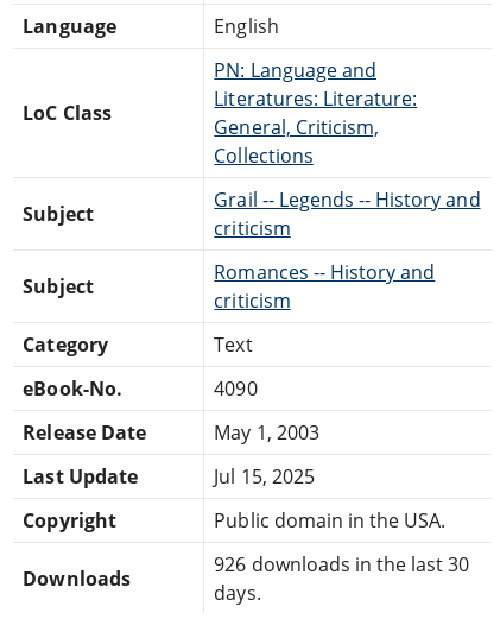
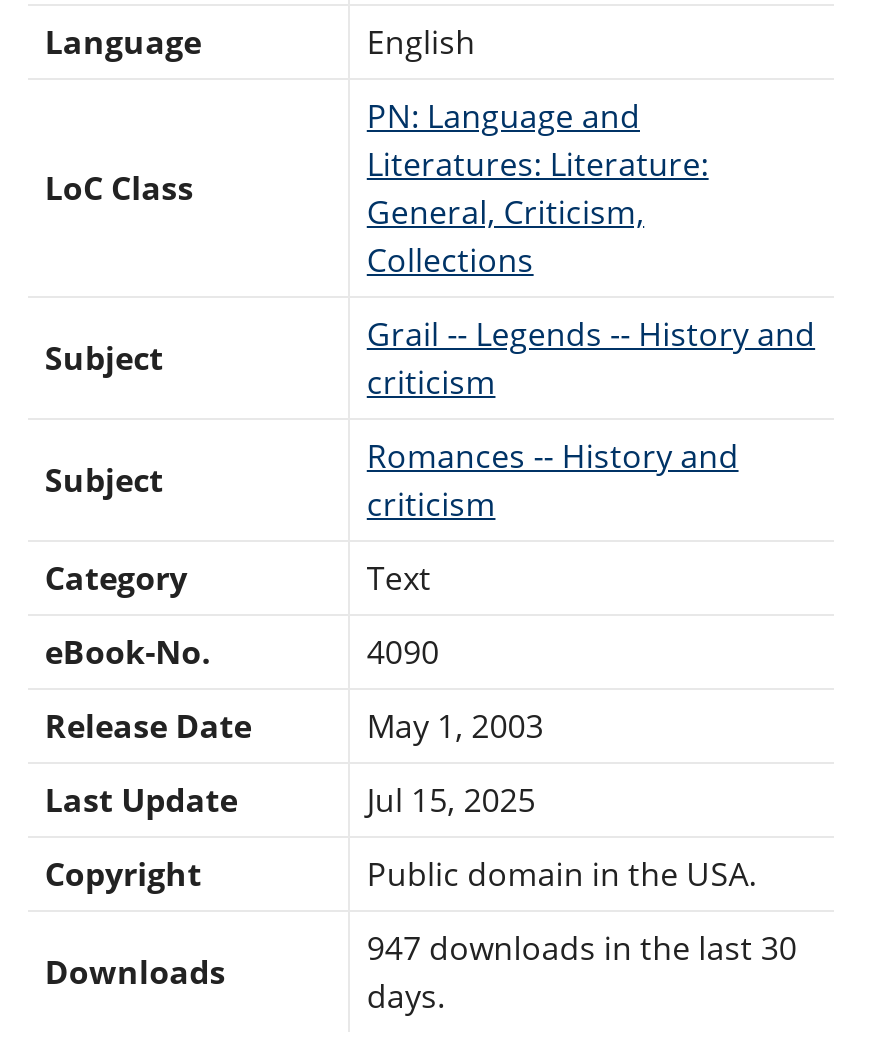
[214,551,470,577] 926 downloads in the last 30 -> [367,925,797,969] 947 downloads in the last 30

